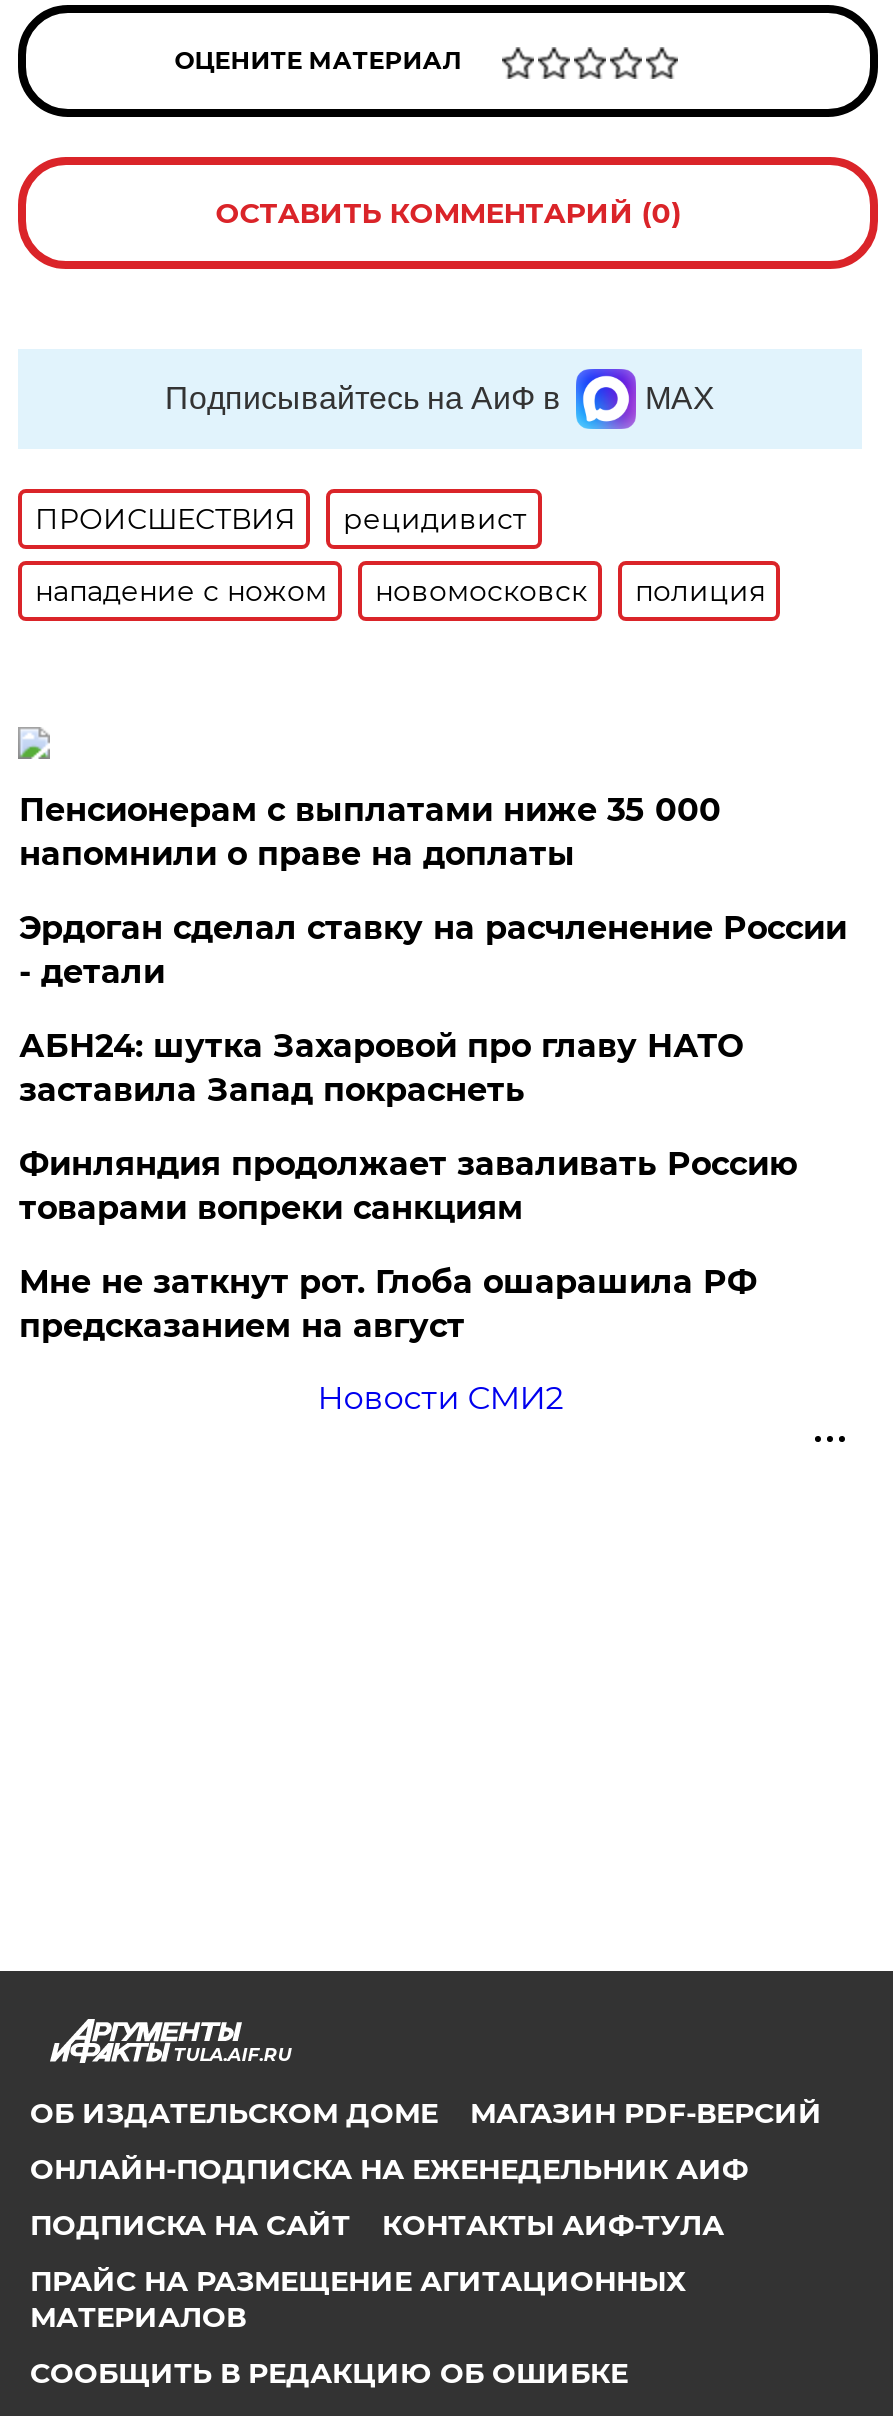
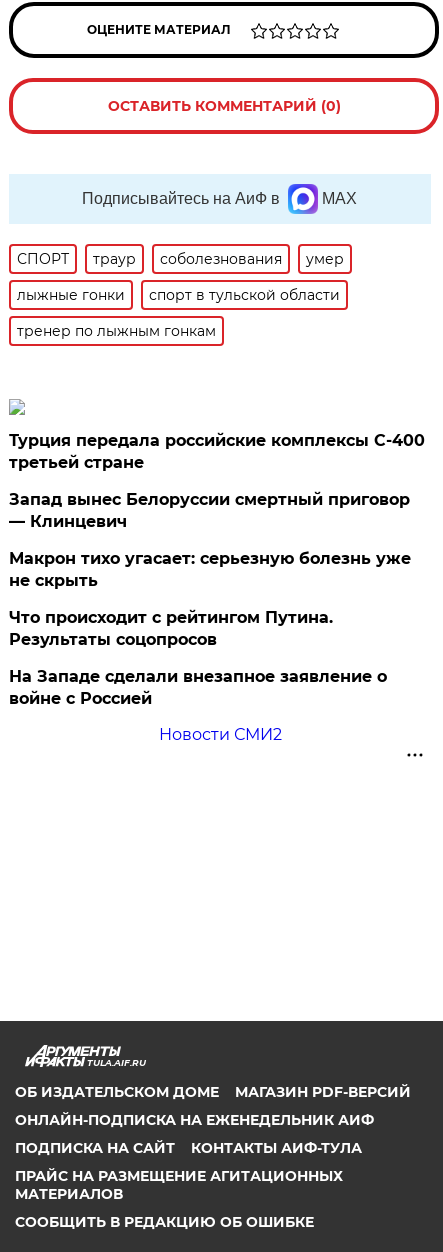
[35,501,765,609] ПРОИСШЕСТВИЯ | рецидивист | нападение с ножом | новомосковск | полиция -> [17,250,344,340] СПОРТ | траур | соболезнования | умер | лыжные гонки | спорт в тульской области | тренер по лыжным гонкам
[19,791,847,1345] Пенсионерам с выплатами ниже 35 000 | напомнили о праве на доплаты | Эрдоган сделал ставку на расчленение России | - детали | АБН24: шутка Захаровой про главу НАТО | заставила Запад покраснеть | Финляндия продолжает заваливать Россию | товарами вопреки санкциям | Мне не заткнут рот. Глоба ошарашила РФ | предсказанием на август -> [9,431,425,708] Турция передала российские комплексы С-400 | третьей стране | Запад вынес Белоруссии смертный приговор | — Клинцевич | Макрон тихо угасает: серьезную болезнь уже | не скрыть | Что происходит с рейтингом Путина. | Результаты соцопросов | На Западе сделали внезапное заявление о | войне с Россией

